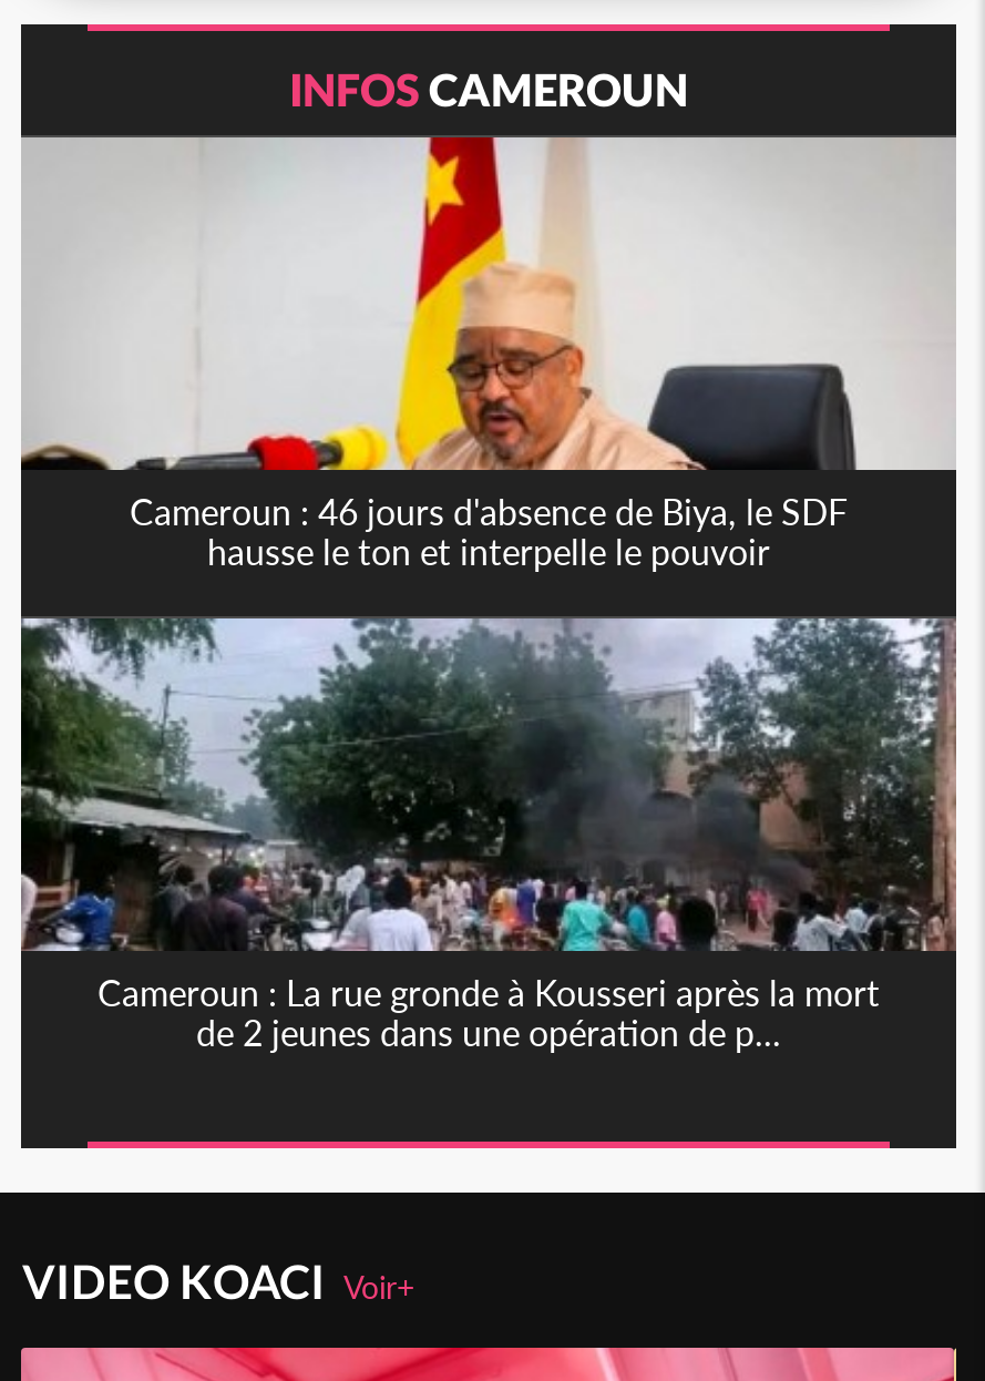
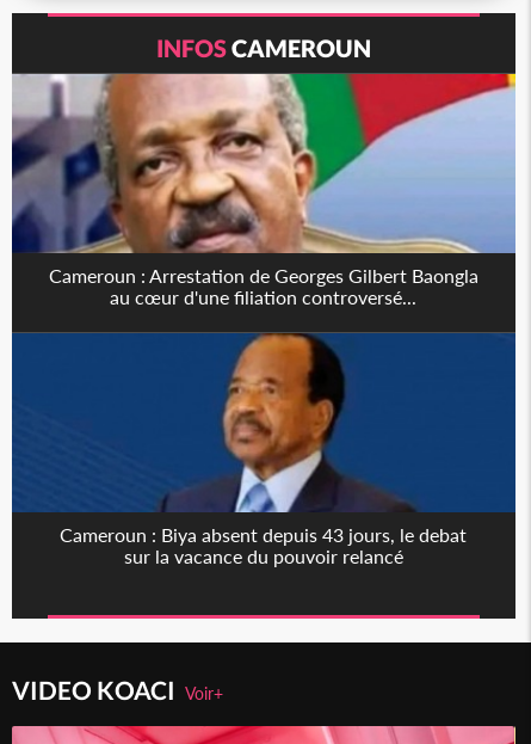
[19,135,956,572] [image] | Cameroun : 46 jours d'absence de Biya, le SDF | hausse le ton et interpelle le pouvoir -> [11,73,517,308] [image] | Cameroun : Arrestation de Georges Gilbert Baongla | au cœur d'une filiation controversé...
[19,616,958,1053] [image] | Cameroun : La rue gronde à Kousseri après la mort | de 2 jeunes dans une opération de p... -> [11,333,517,567] [image] | Cameroun : Biya absent depuis 43 jours, le debat | sur la vacance du pouvoir relancé

